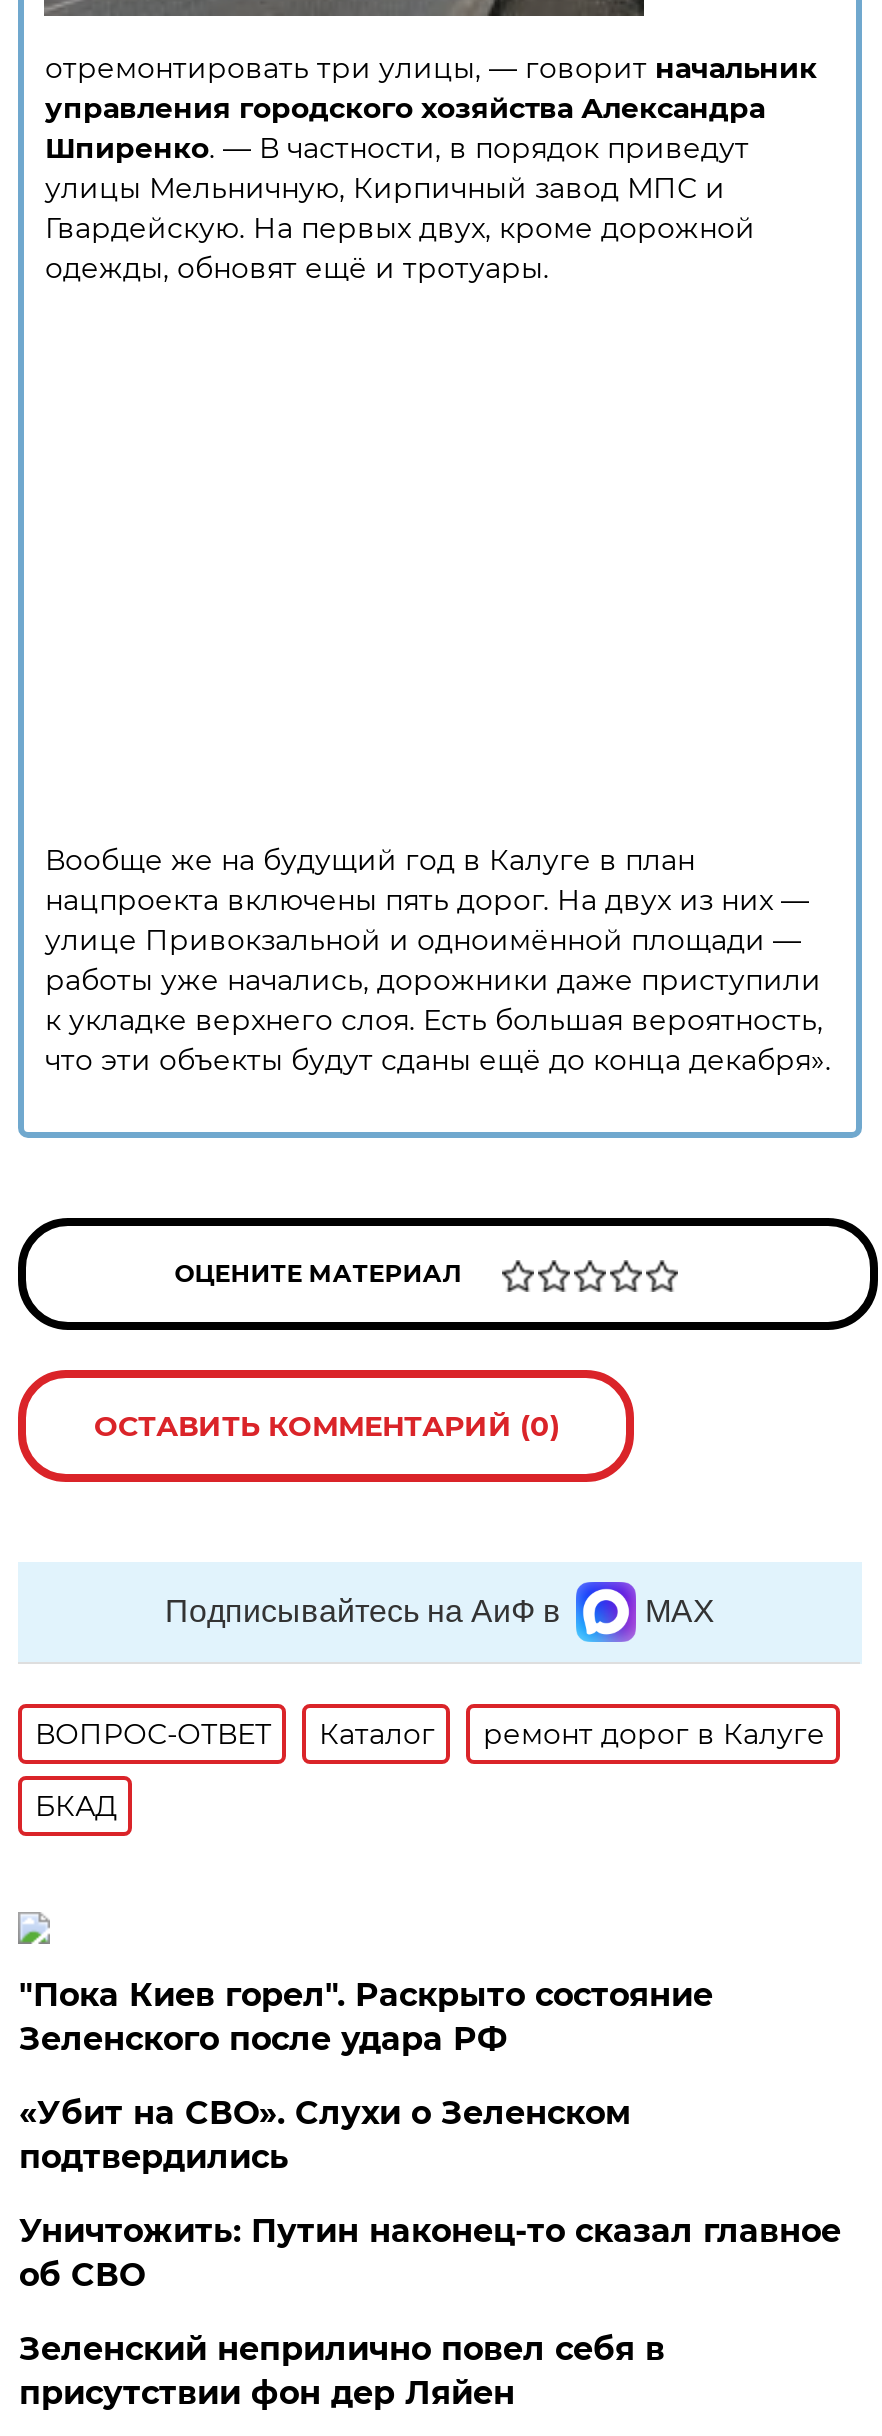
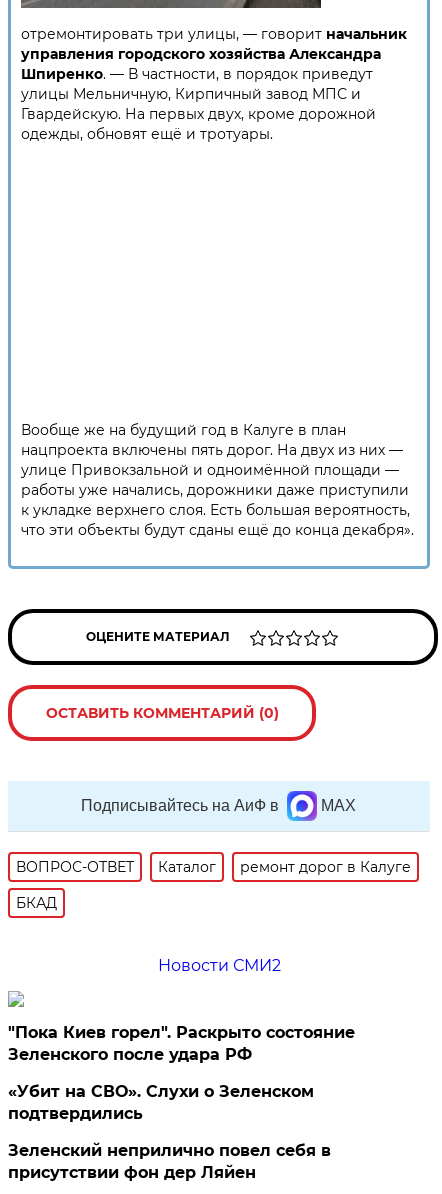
none -> [158,956,281,975] Новости СМИ2
moved [19,1976,713,2176] -> [8,1023,355,1123]: "Пока Киев горел". Раскрыто состояние | Зеленского после удара РФ | «Убит на СВО». Слухи о Зеленском | подтвердились
[19,2212,841,2294] Уничтожить: Путин наконец-то сказал главное | об СВО -> none

